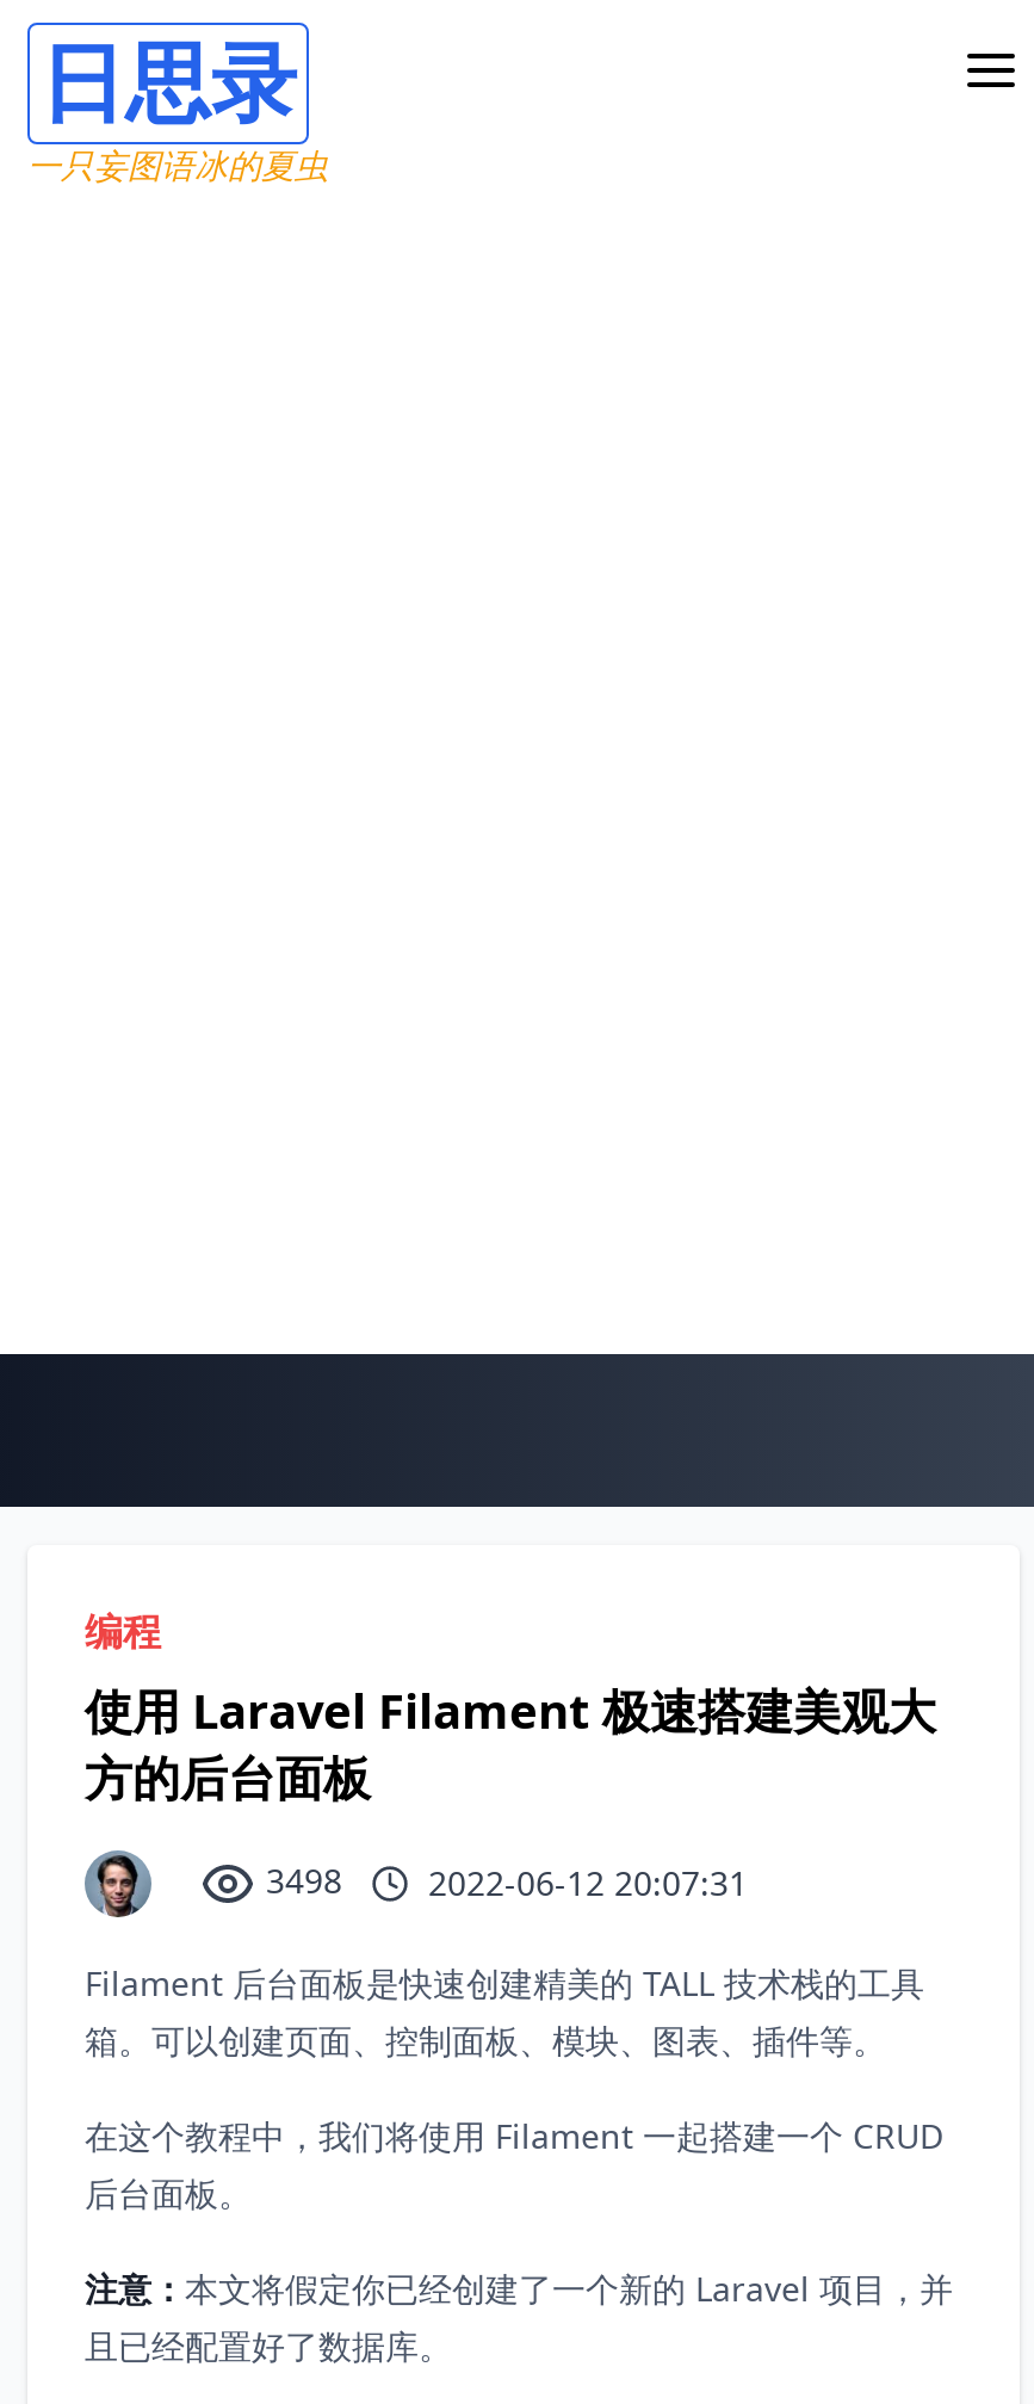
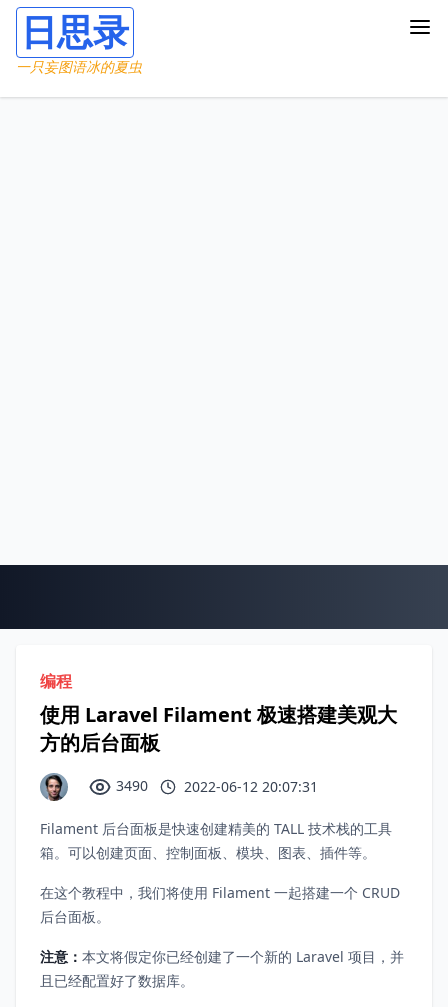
[256,1857,748,1905] 3498 2022-06-12 20:07:31 -> [112,776,318,796] 3490 2022-06-12 20:07:31

